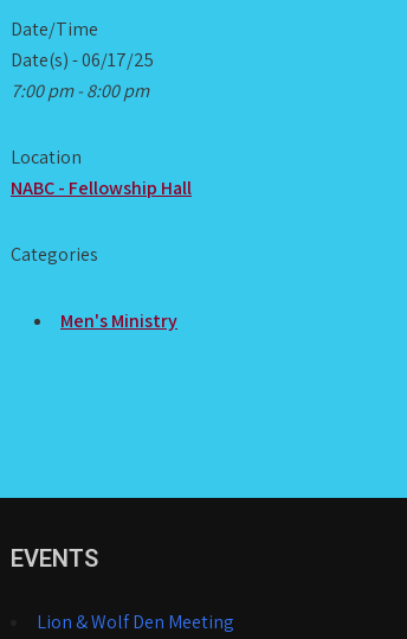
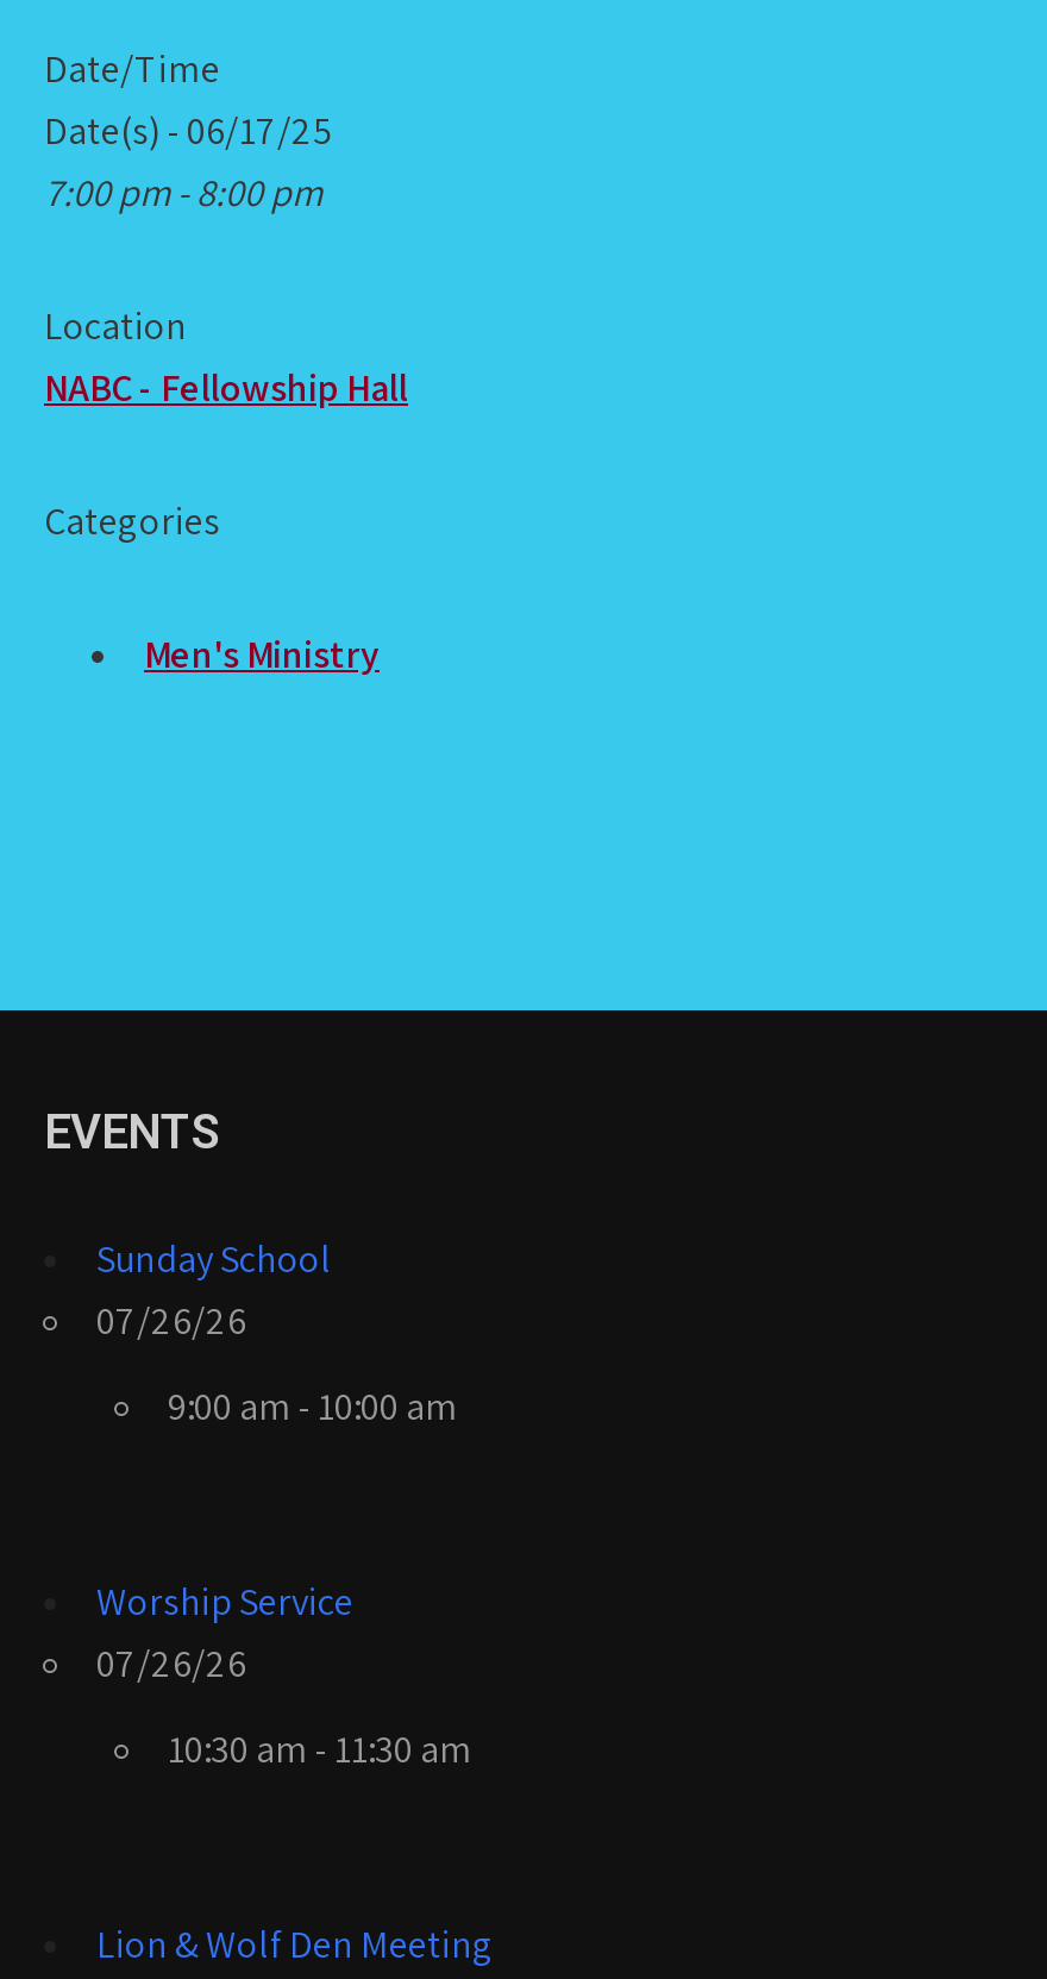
none -> [96,1234,458,1432] Sunday School | 07/26/26 | 9:00 am - 10:00 am
none -> [96,1577,472,1774] Worship Service | 07/26/26 | 10:30 am - 11:30 am

